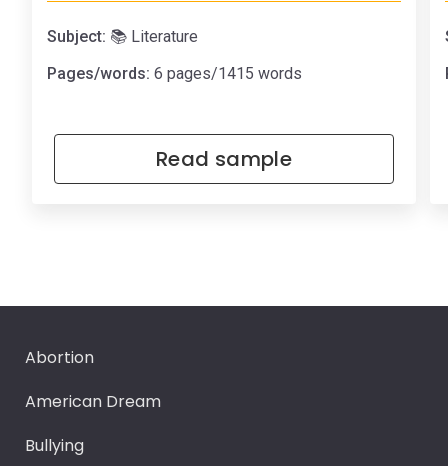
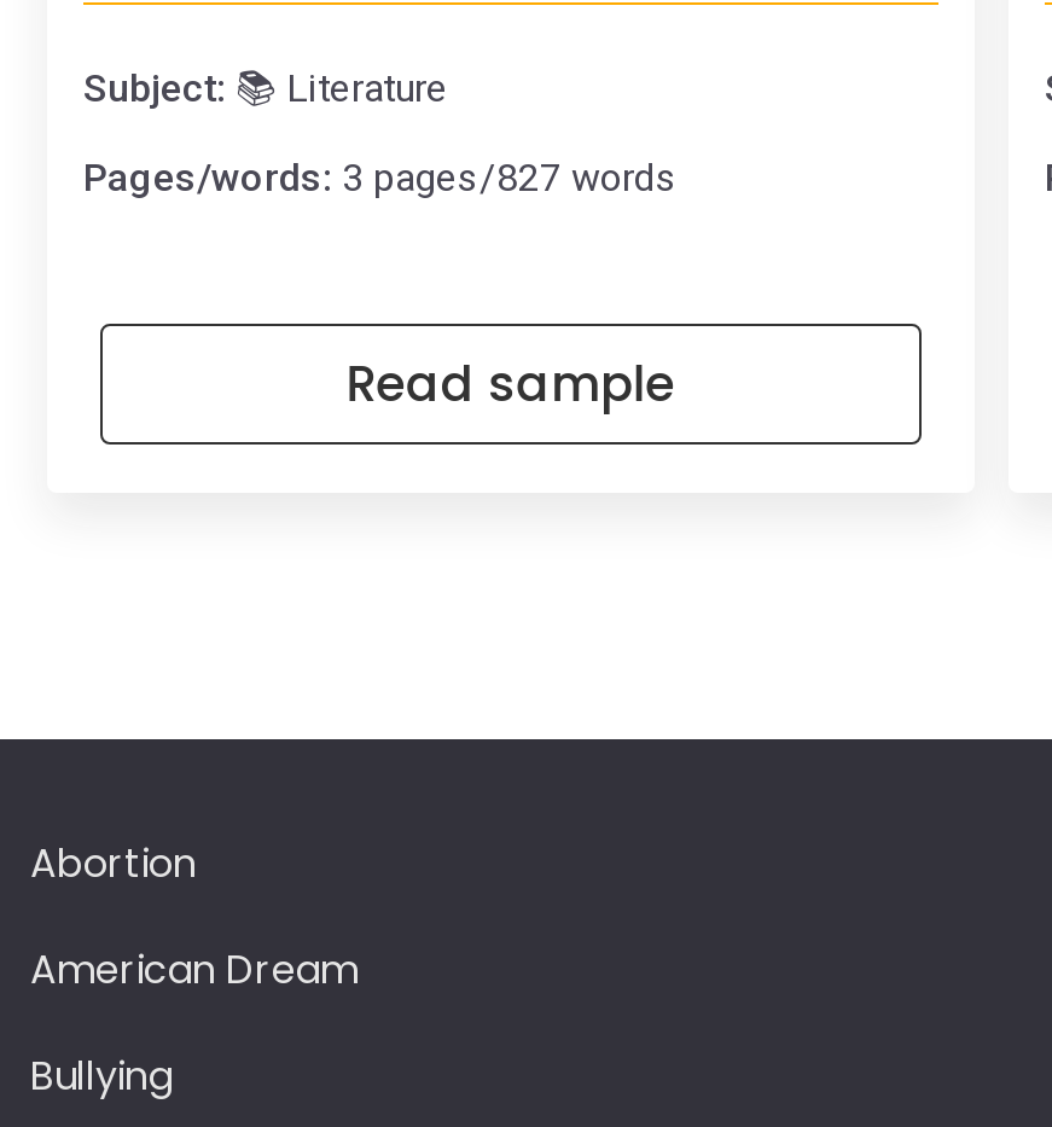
[47,64,302,83] Pages/words: 6 pages/1415 words -> [83,155,678,201] Pages/words: 3 pages/827 words

